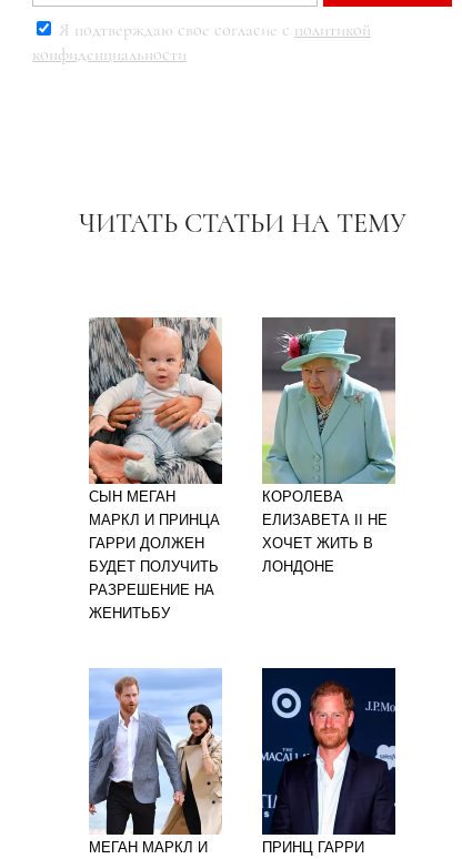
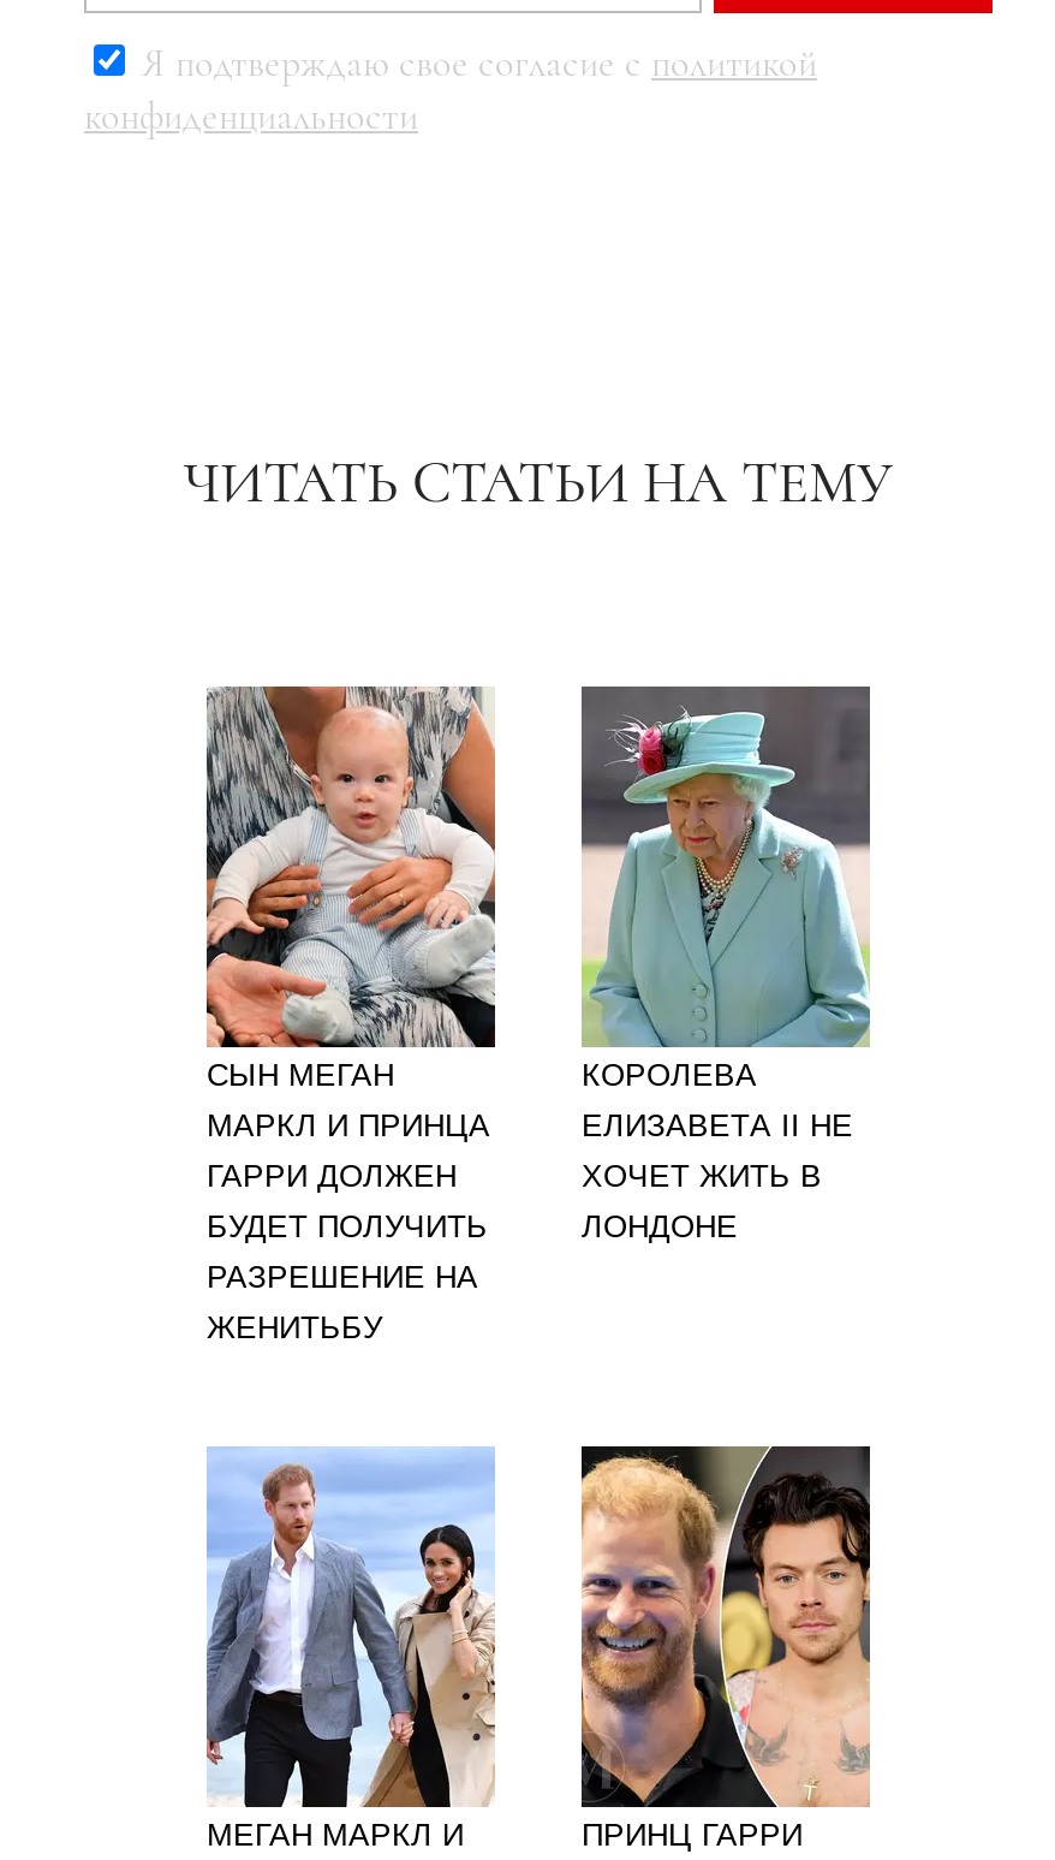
[261,667,396,836] [image] -> [579,1444,872,1810] [image]

